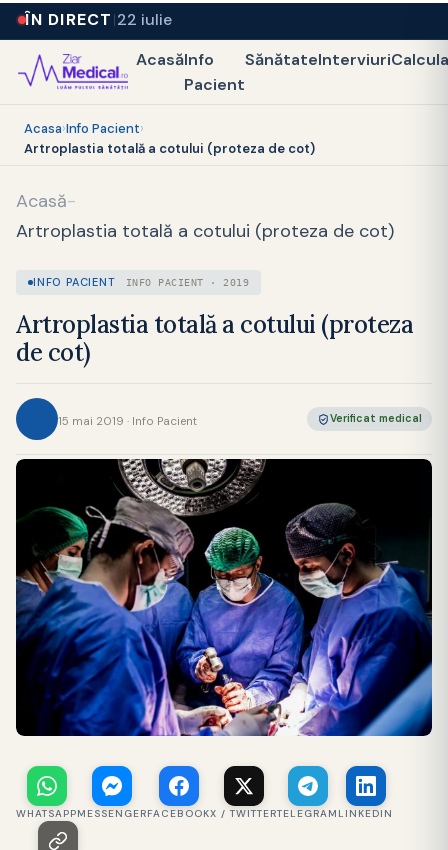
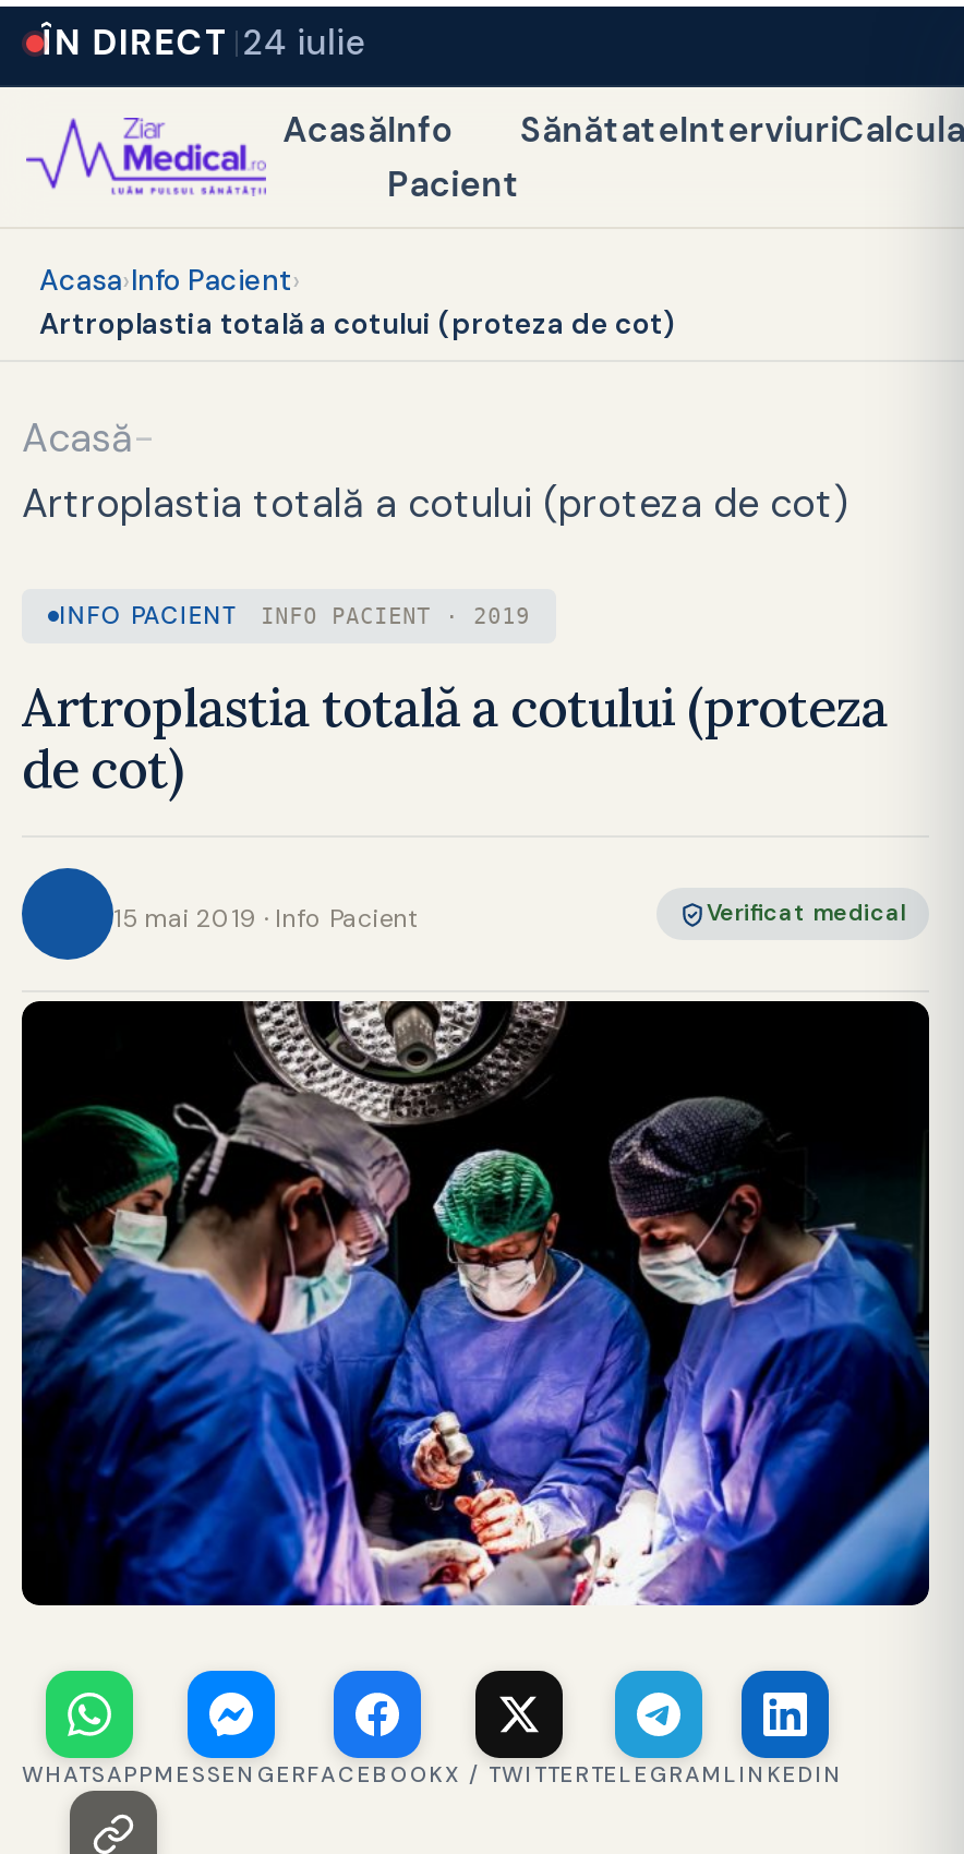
[25,9,172,30] ÎN DIRECT 22 iulie -> [41,20,364,65] ÎN DIRECT 24 iulie

